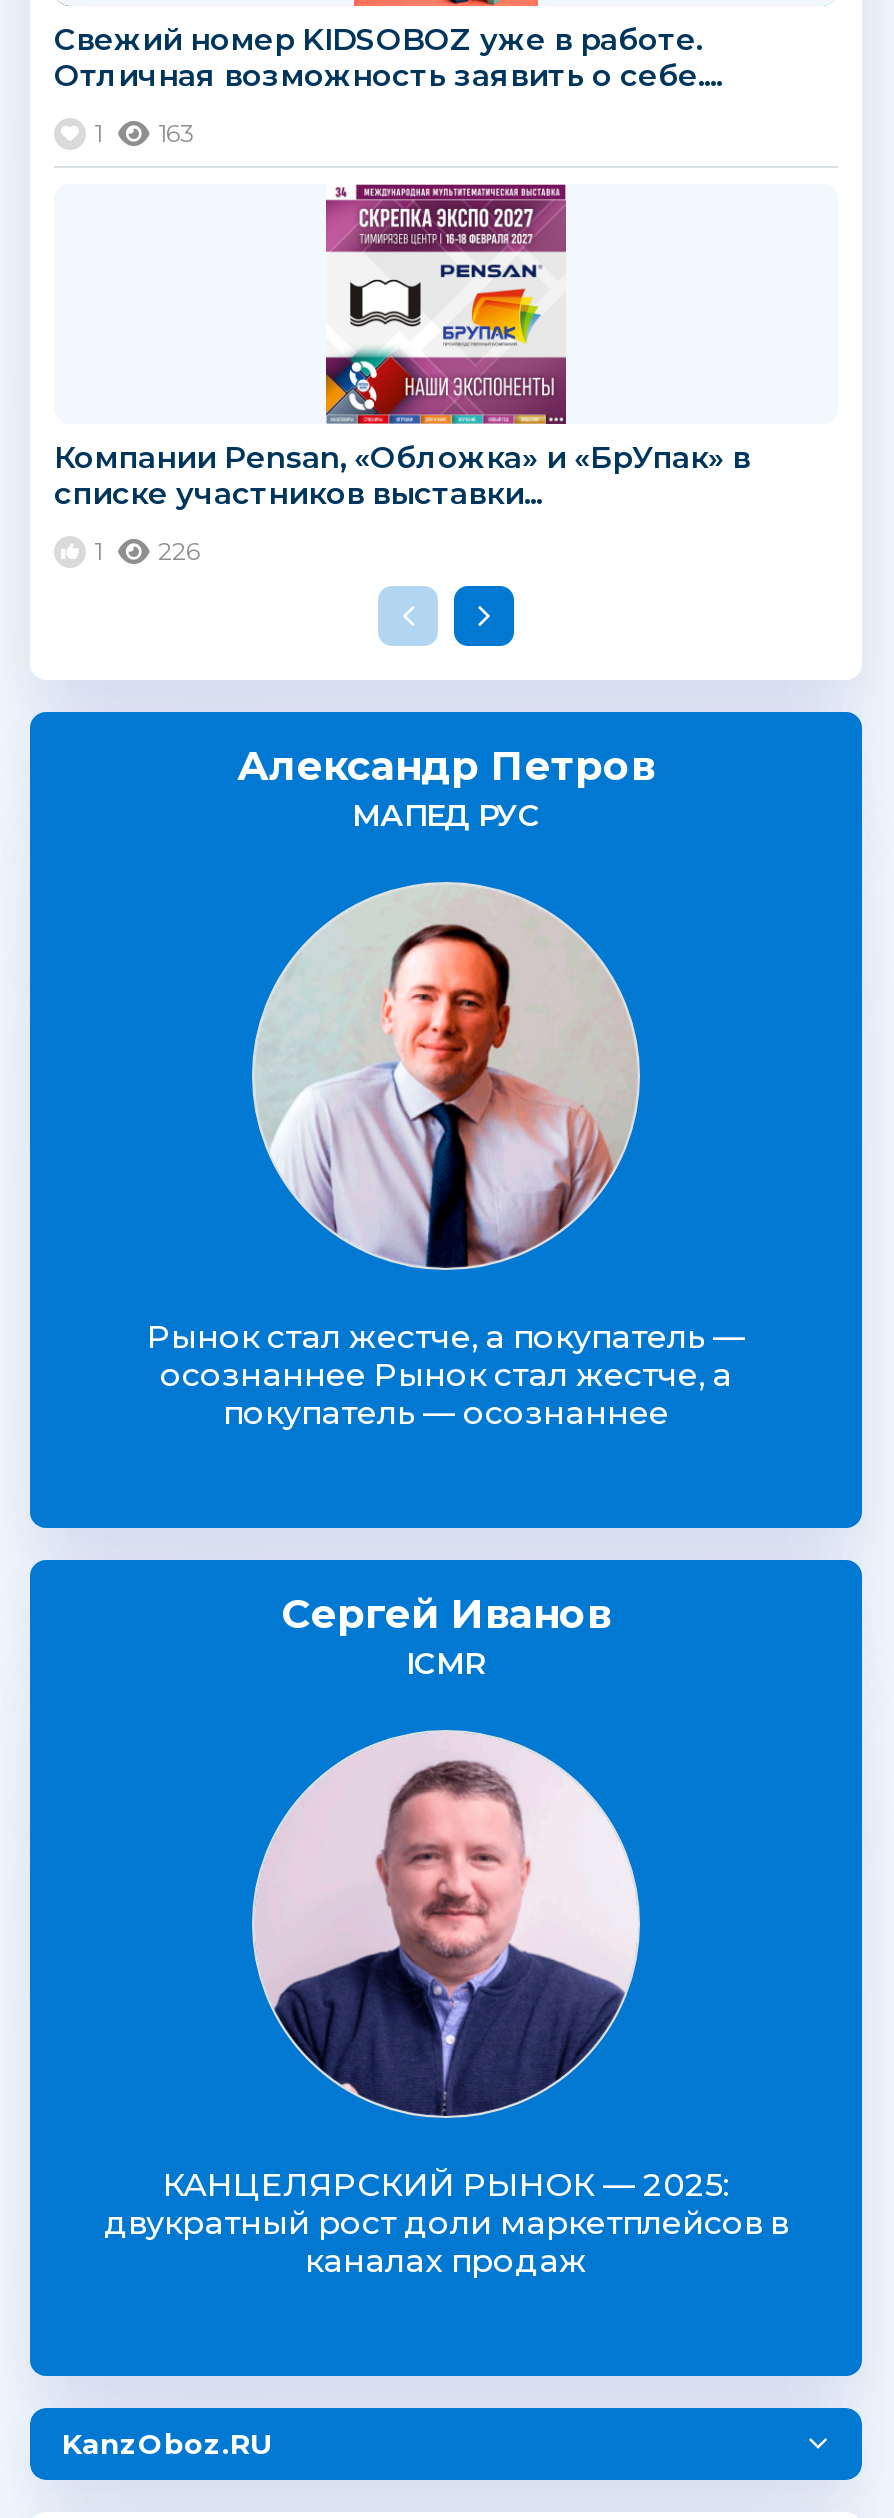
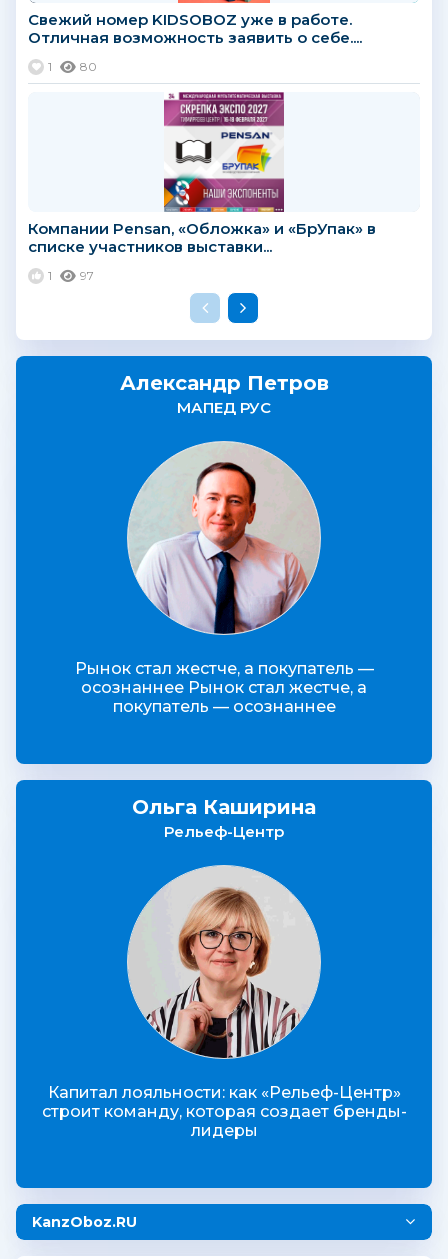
[94,118,194,148] 1 163 -> [48,59,97,74] 1 80
[94,536,200,566] 1 226 -> [48,268,94,283] 1 97
[281,1590,611,1682] Сергей Иванов | ICMR -> [132,795,316,841] Ольга Каширина | Рельеф-Центр
[104,1760,788,2280] [image] | КАНЦЕЛЯРСКИЙ РЫНОК — 2025: | двукратный рост доли маркетплейсов в | каналах продаж -> [41,881,406,1140] [image] | Капитал лояльности: как «Рельеф-Центр» | строит команду, которая создает бренды- | лидеры

